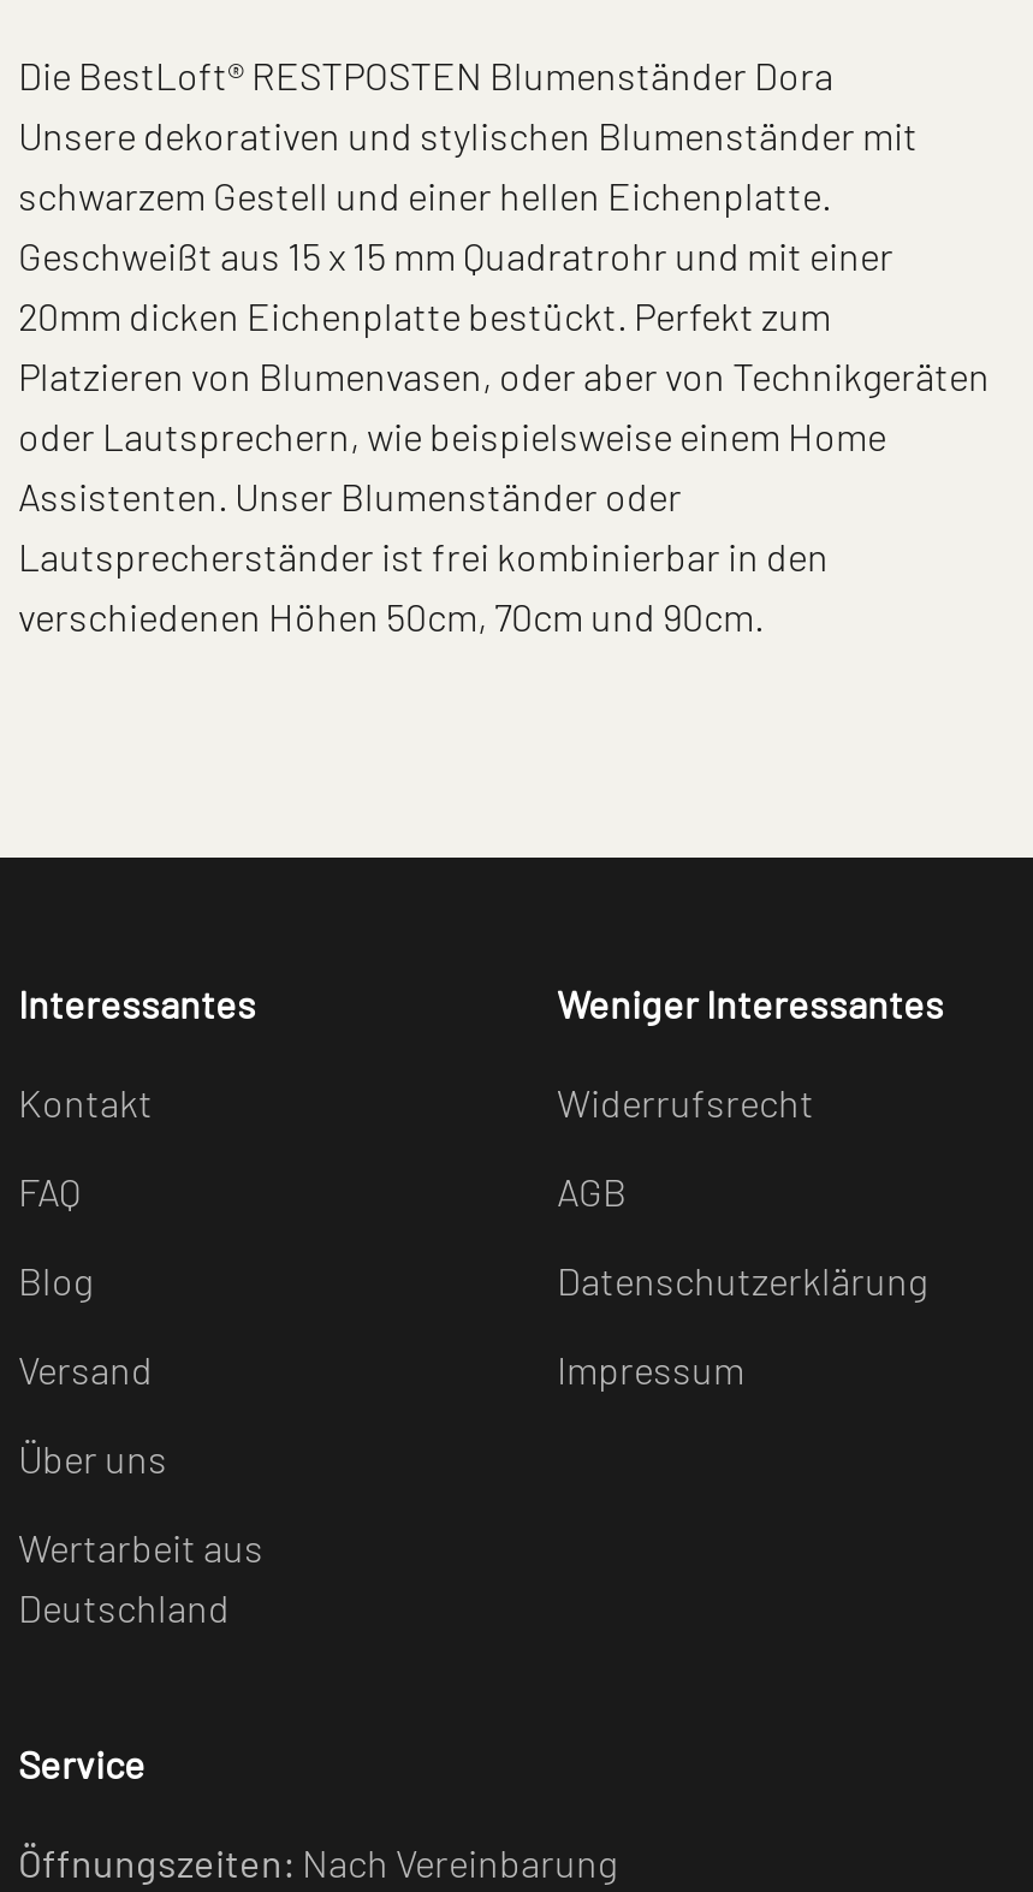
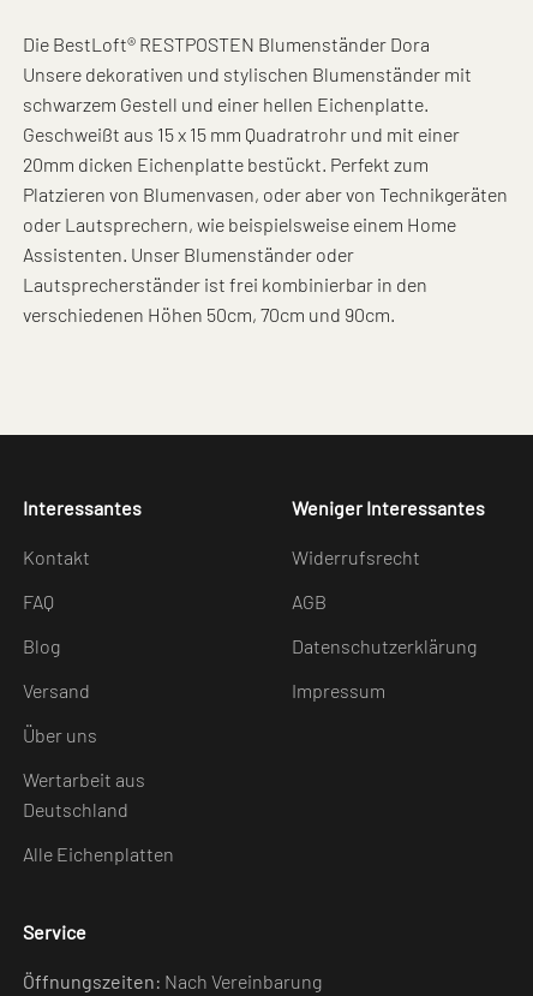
none -> [23,842,174,865] Alle Eichenplatten

